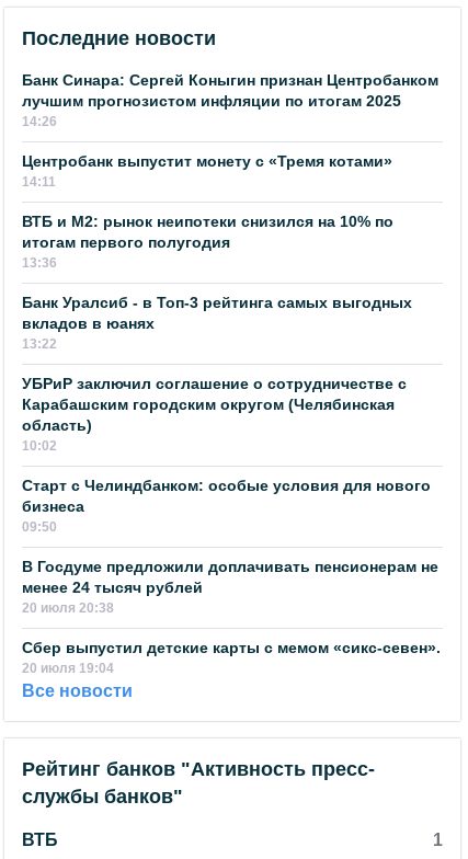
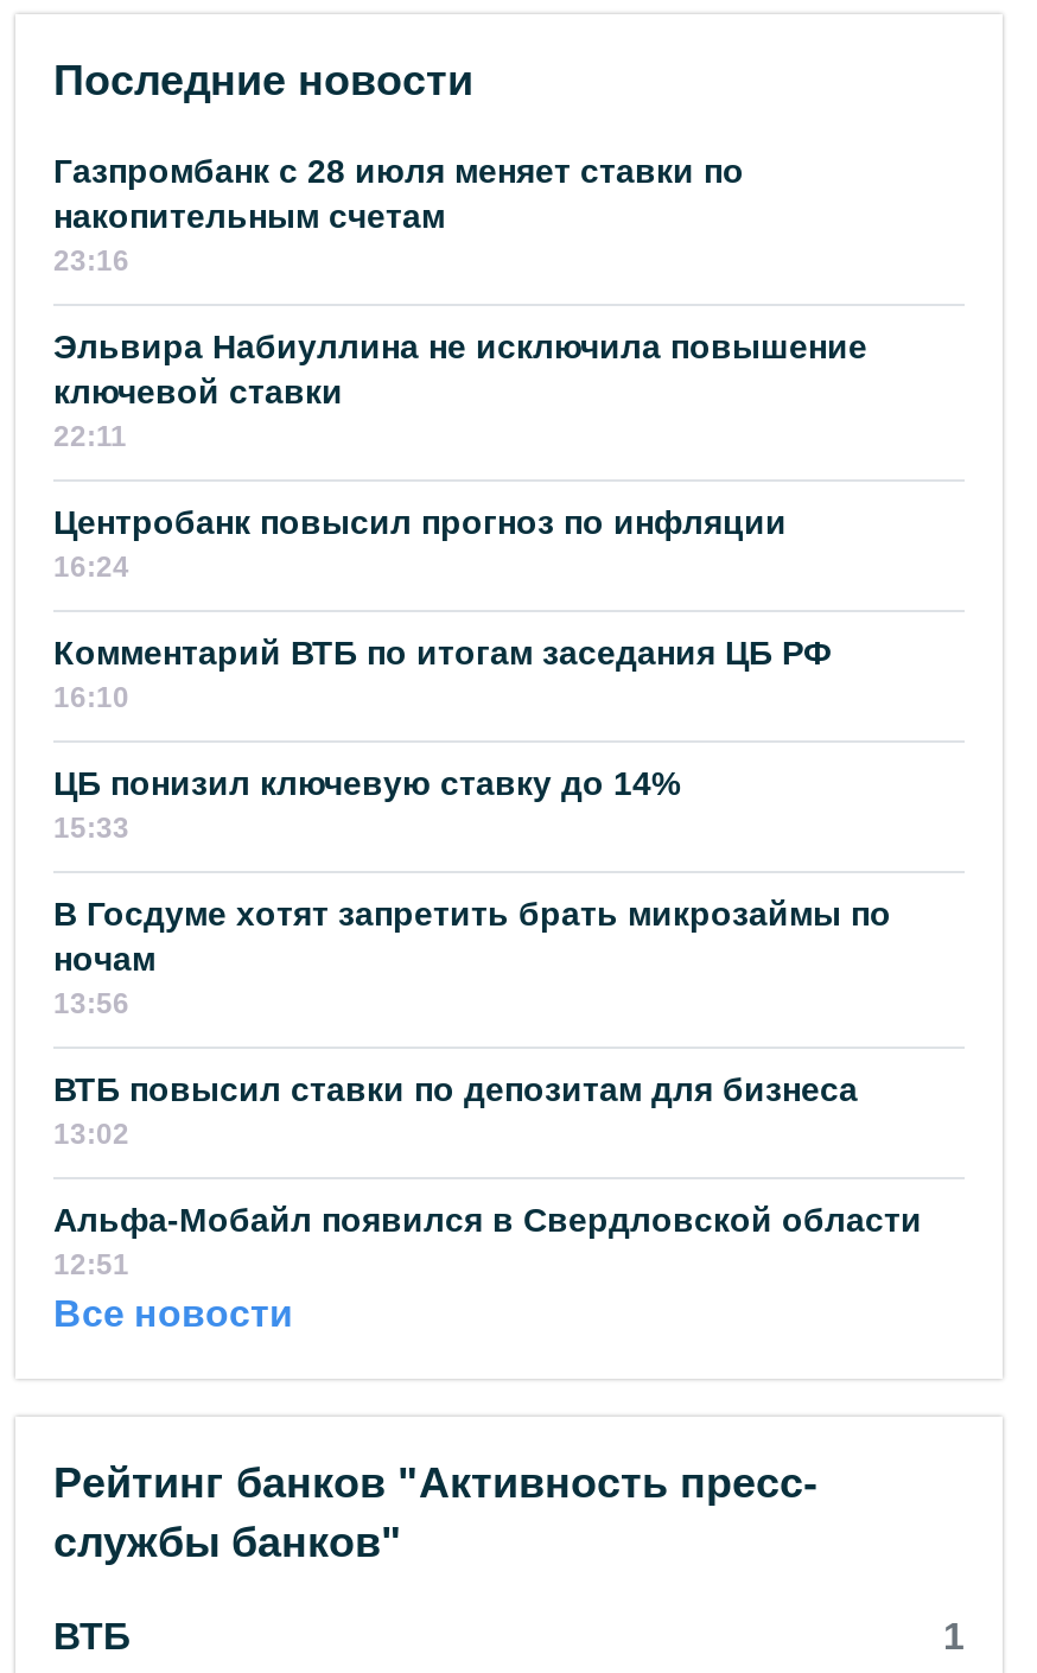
[22,71,438,129] Банк Синара: Сергей Коныгин признан Центробанком | лучшим прогнозистом инфляции по итогам 2025 | 14:26 -> [53,152,744,278] Газпромбанк с 28 июля меняет ставки по | накопительным счетам | 23:16
[22,152,392,190] Центробанк выпустит монету с «Тремя котами» | 14:11 -> [53,327,867,453] Эльвира Набиуллина не исключила повышение | ключевой ставки | 22:11
[22,213,393,271] ВТБ и М2: рынок неипотеки снизился на 10% по | итогам первого полугодия | 13:36 -> [53,503,787,584] Центробанк повысил прогноз по инфляции | 16:24
[22,294,412,352] Банк Уралсиб - в Топ-3 рейтинга самых выгодных | вкладов в юанях | 13:22 -> [53,634,832,714] Комментарий ВТБ по итогам заседания ЦБ РФ | 16:10
[22,375,407,454] УБРиР заключил соглашение о сотрудничестве с | Карабашским городским округом (Челябинская | область) | 10:02 -> [53,764,680,845] ЦБ понизил ключевую ставку до 14% | 15:33
[22,477,431,535] Старт с Челиндбанком: особые условия для нового | бизнеса | 09:50 -> [53,895,891,1020] В Госдуме хотят запретить брать микрозаймы по | ночам | 13:56
[22,558,438,616] В Госдуме предложили доплачивать пенсионерам не | менее 24 тысяч рублей | 20 июля 20:38 -> [53,1070,858,1151] ВТБ повысил ставки по депозитам для бизнеса | 13:02
[22,639,441,676] Сбер выпустил детские карты с мемом «сикс-севен». | 20 июля 19:04 -> [53,1201,922,1281] Альфа-Мобайл появился в Свердловской области | 12:51

